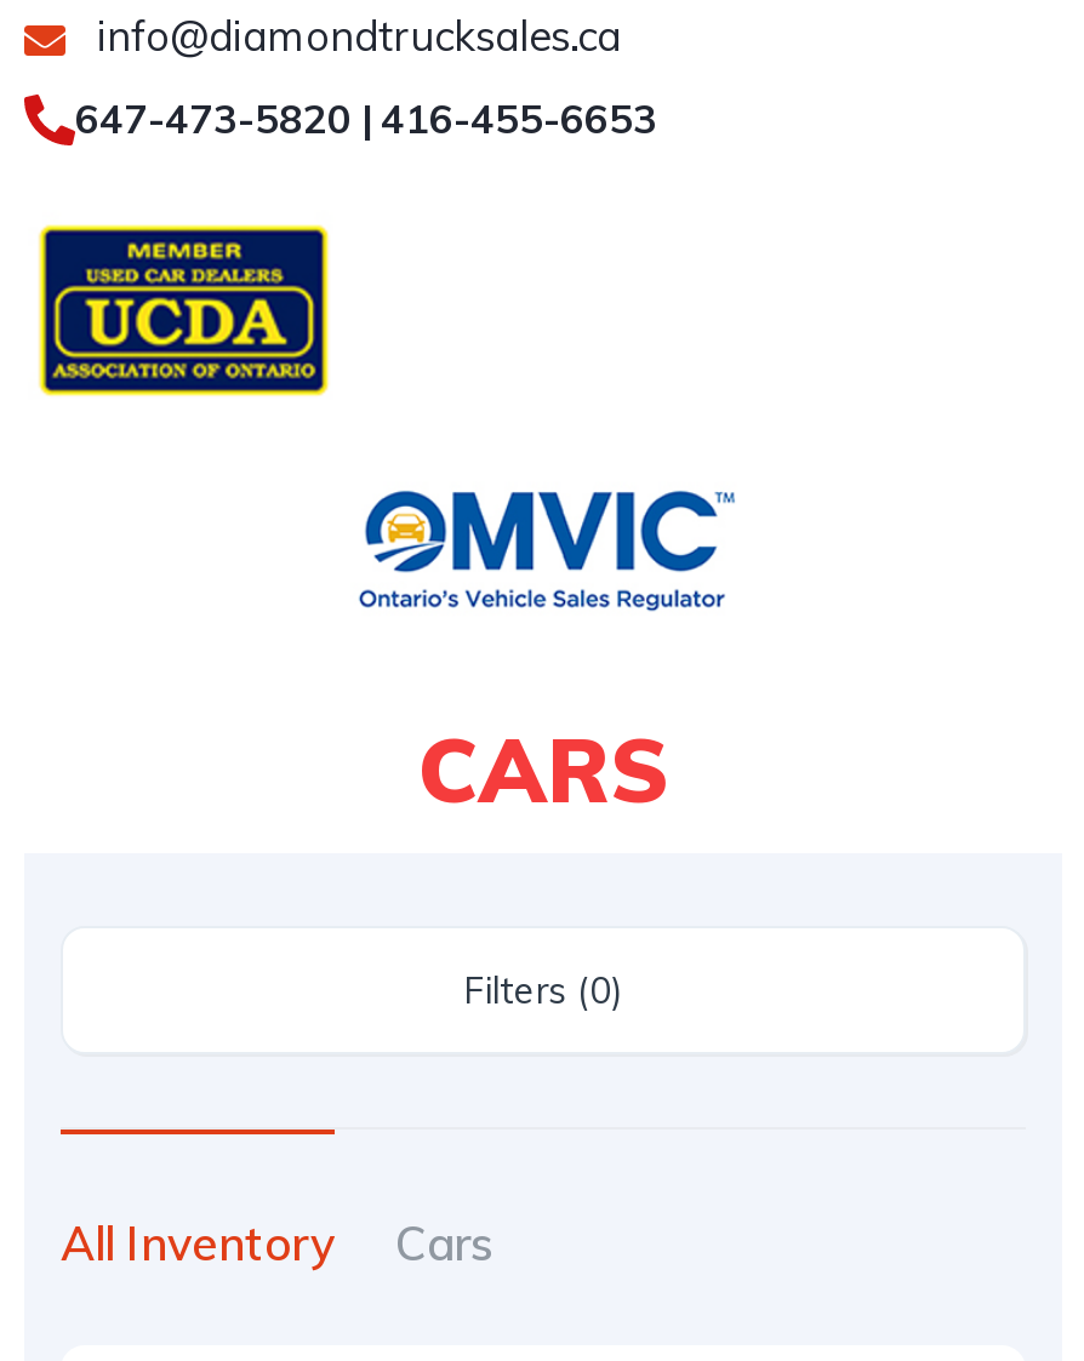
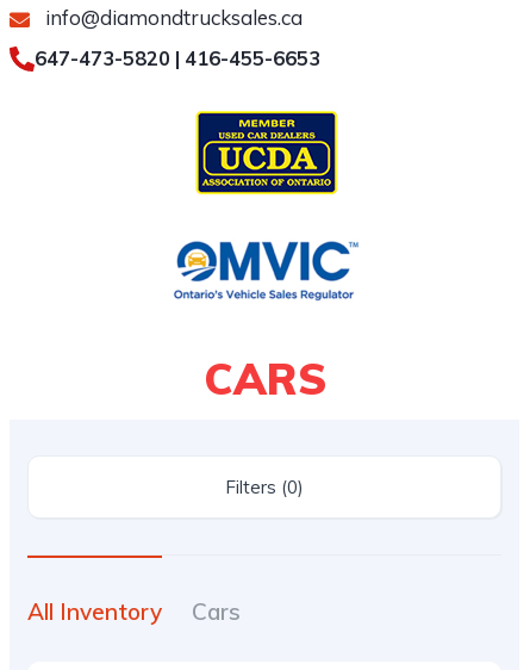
none -> [194,110,338,196] [image]
[36,223,330,398] [image] -> none

